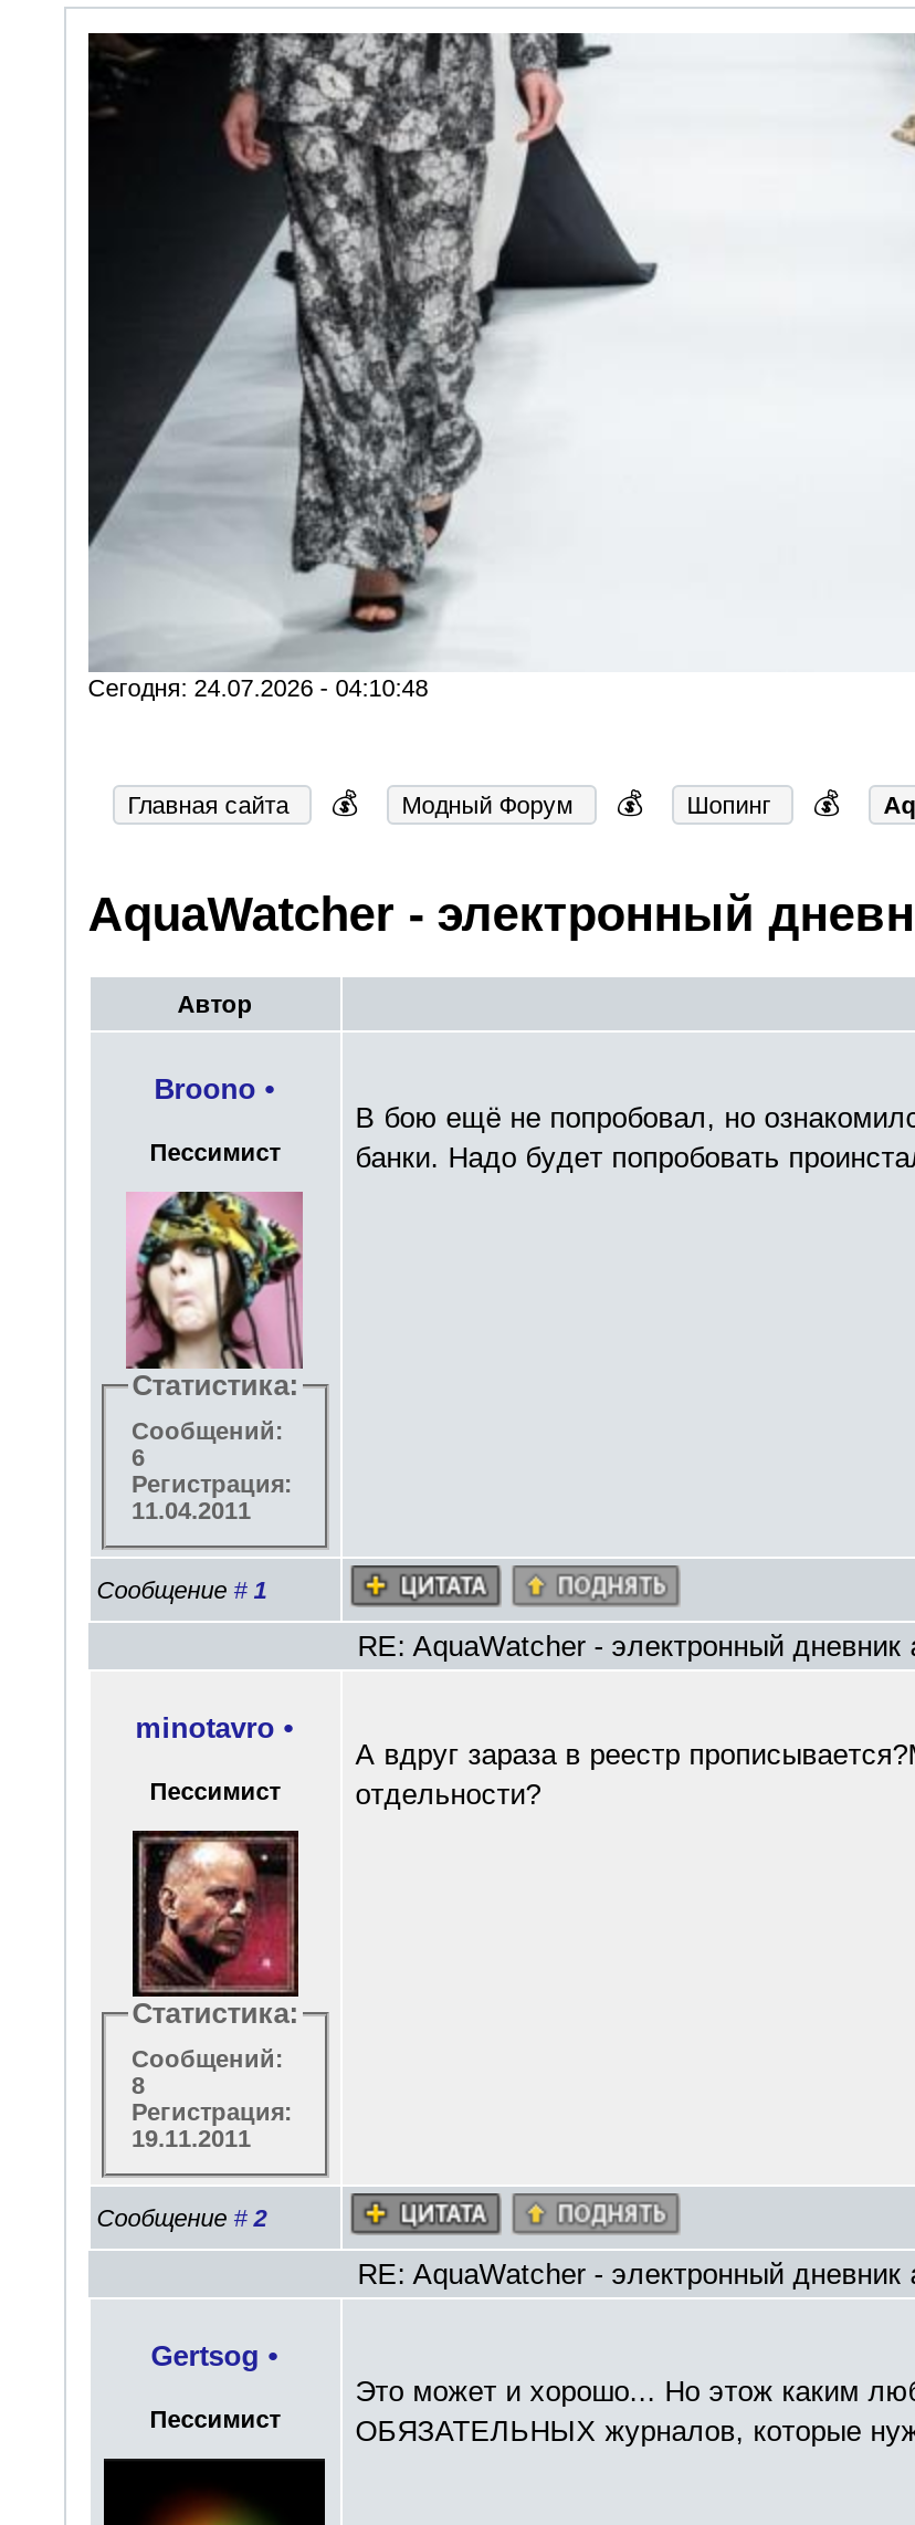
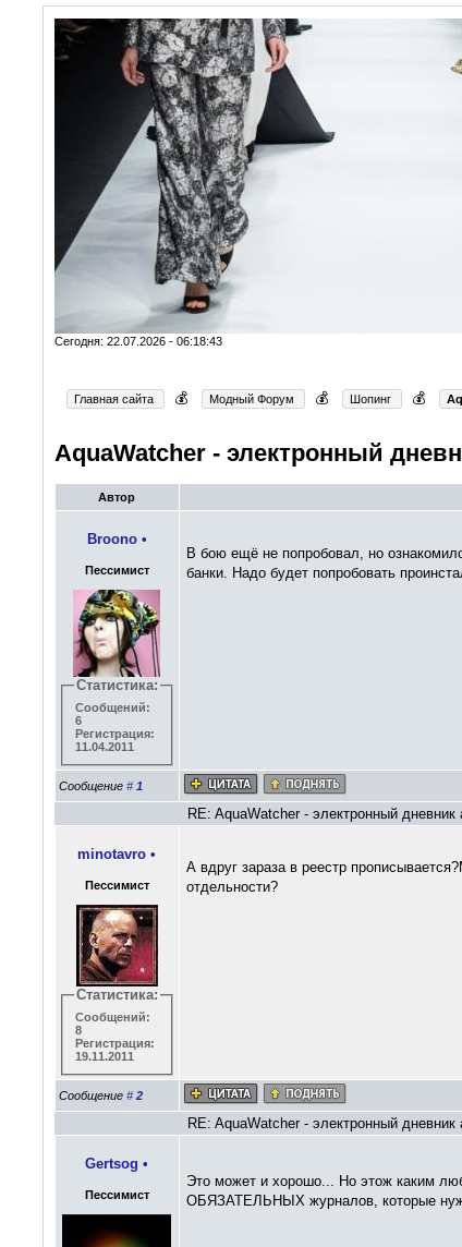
[88,674,428,701] Сегодня: 24.07.2026 - 04:10:48 -> [54,335,222,348] Сегодня: 22.07.2026 - 06:18:43

